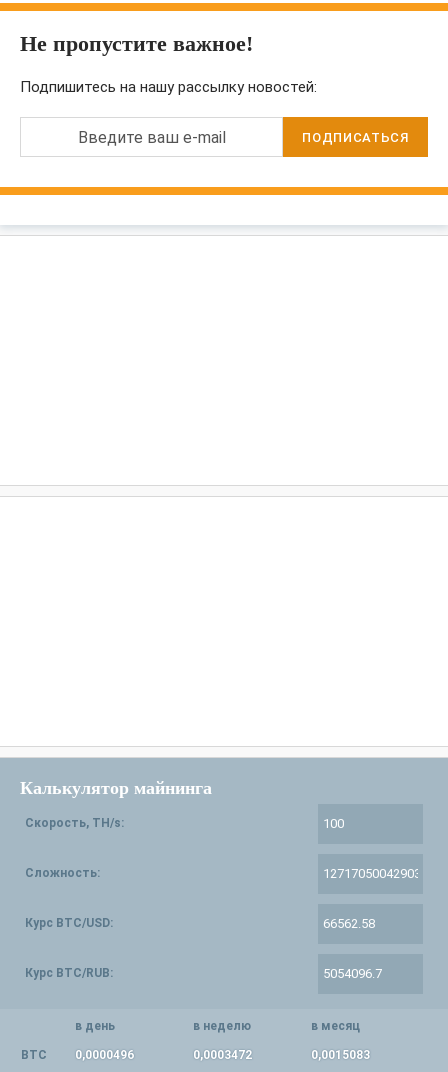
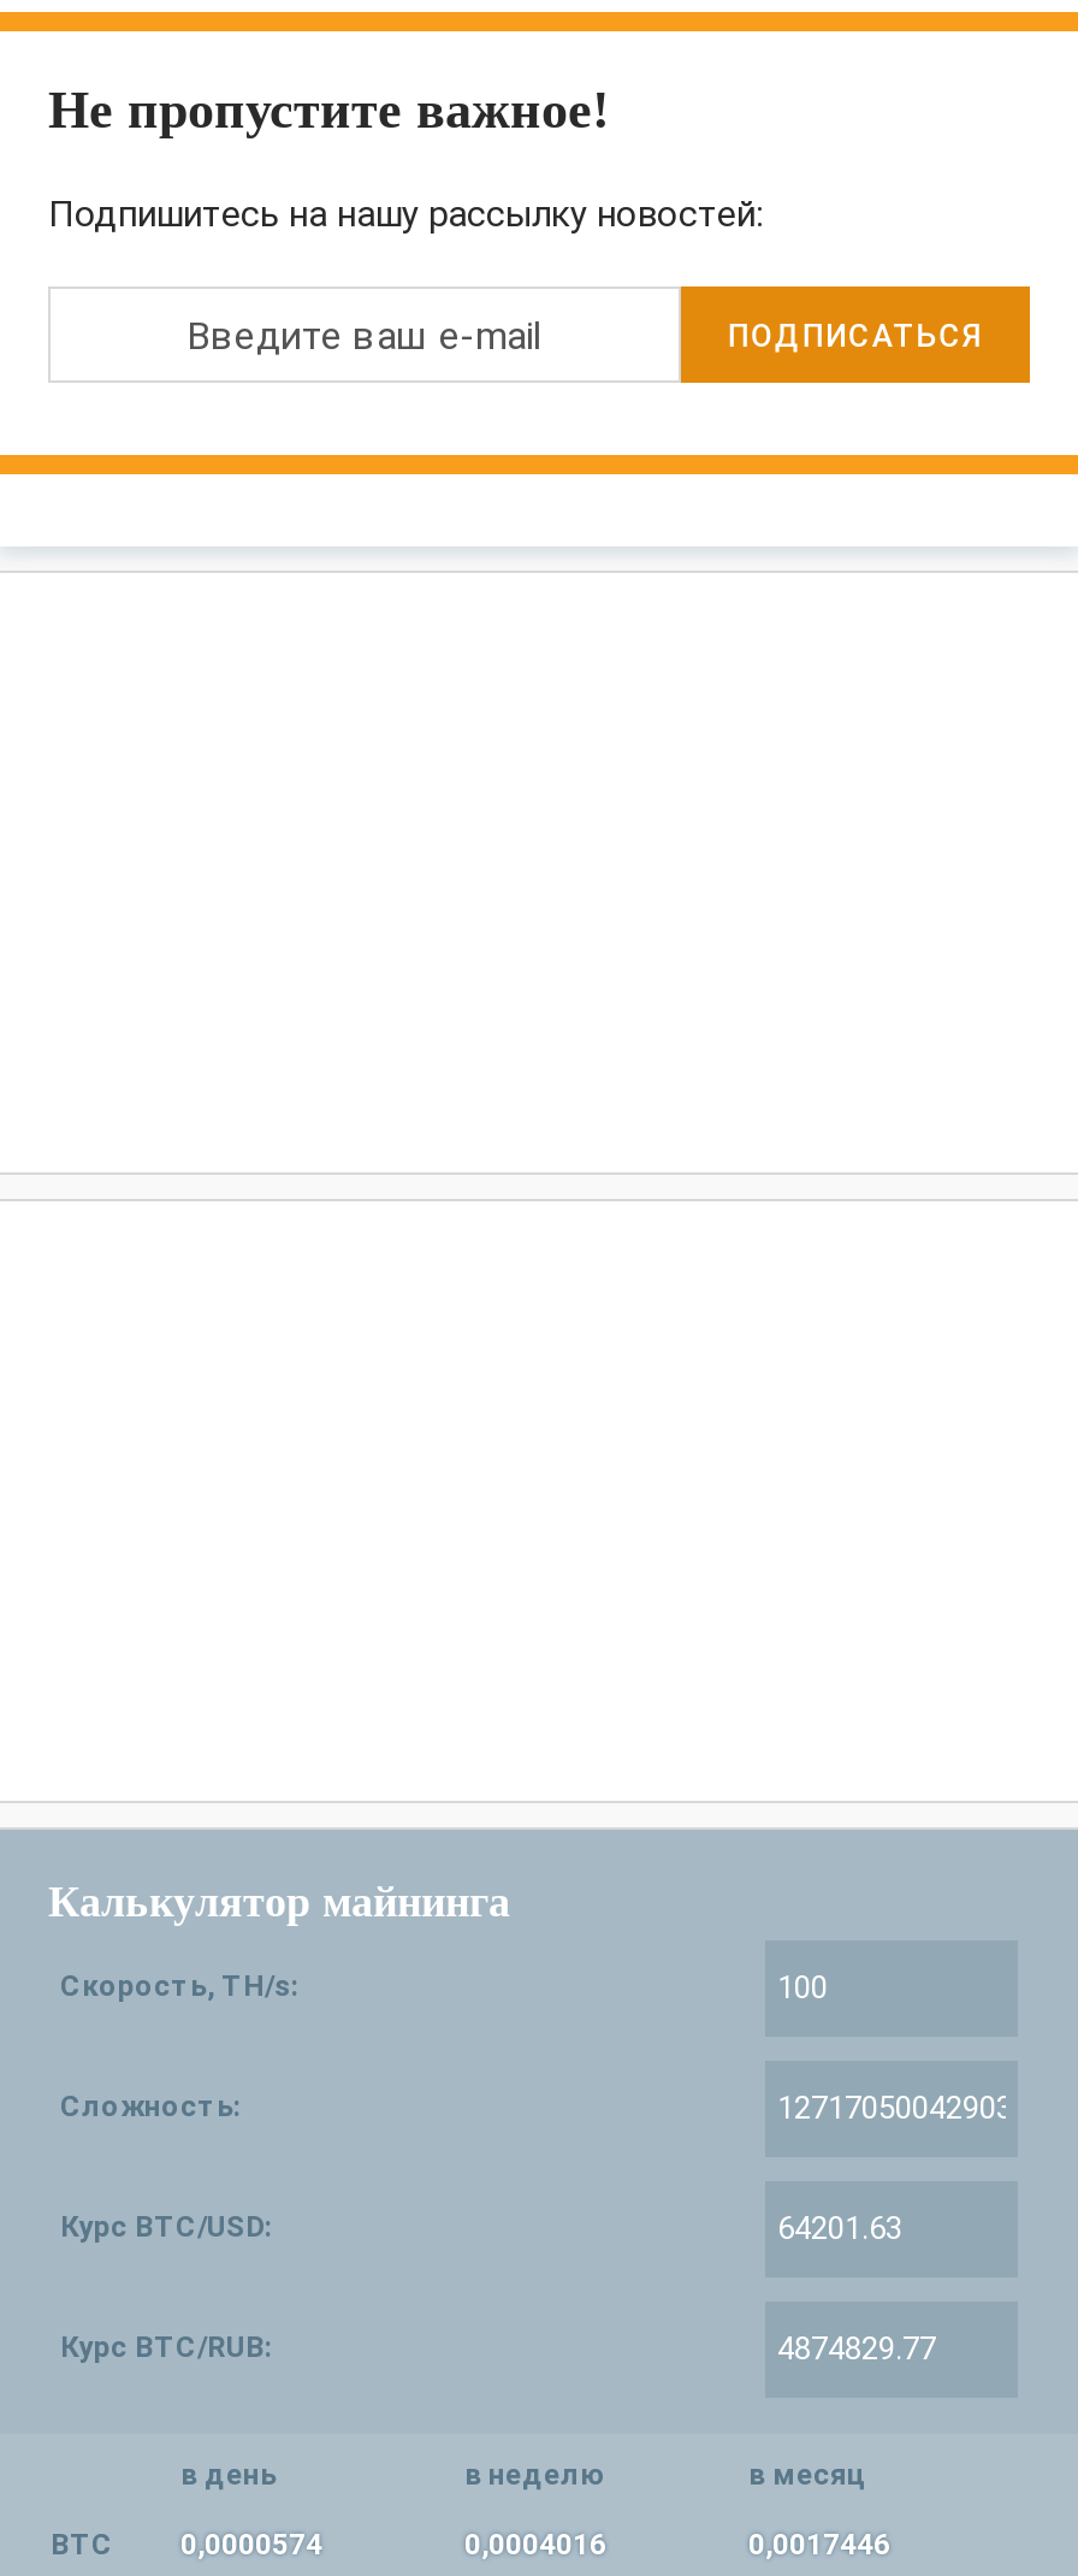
[21,1048,134,1062] BTC 0,0000496 -> [51,2527,322,2561] BTC 0,0000574
[193,1048,252,1062] 0,0003472 -> [464,2527,606,2561] 0,0004016
[311,1048,370,1062] 0,0015083 -> [748,2527,890,2561] 0,0017446

